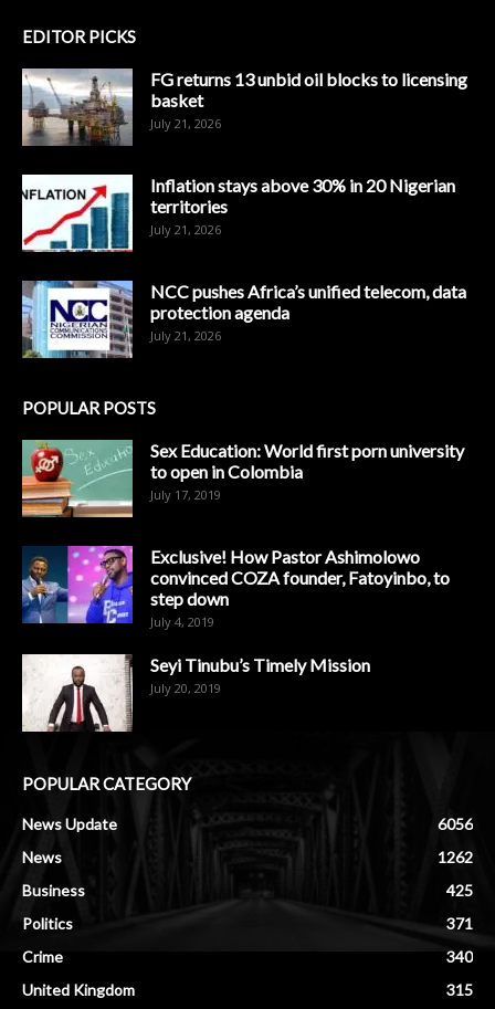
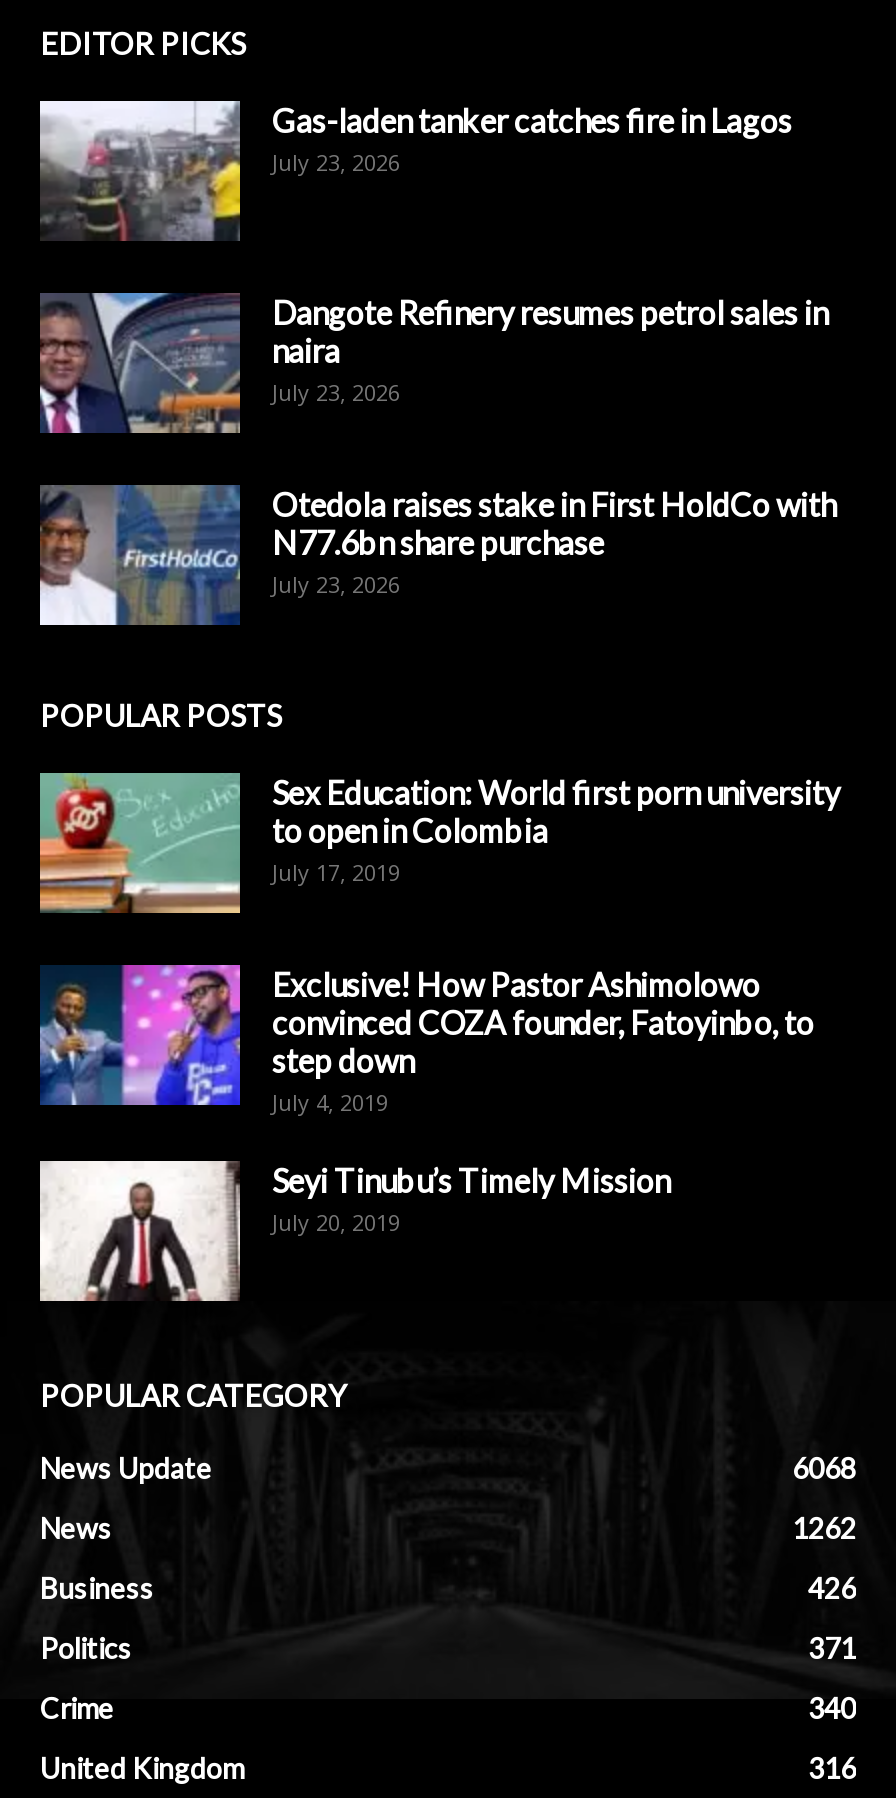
[21,69,467,146] [image] | FG returns 13 unbid oil blocks to licensing | basket | July 21, 2026 -> [40,102,792,243] [image] | Gas-laden tanker catches fire in Lagos | July 23, 2026
[21,174,455,253] [image] | Inflation stays above 30% in 20 Nigerian | territories | July 21, 2026 -> [38,291,828,435] [image] | Dangote Refinery resumes petrol sales in | naira | July 23, 2026
[21,280,466,359] [image] | NCC pushes Africa’s unified telecom, data | protection agenda | July 21, 2026 -> [38,483,836,627] [image] | Otedola raises stake in First HoldCo with | N77.6bn share purchase | July 23, 2026
[438,815,473,834] 6056 -> [792,1452,856,1486] 6068
[446,881,473,900] 425 -> [808,1572,856,1606] 426
[446,981,473,999] 315 -> [808,1752,856,1786] 316

